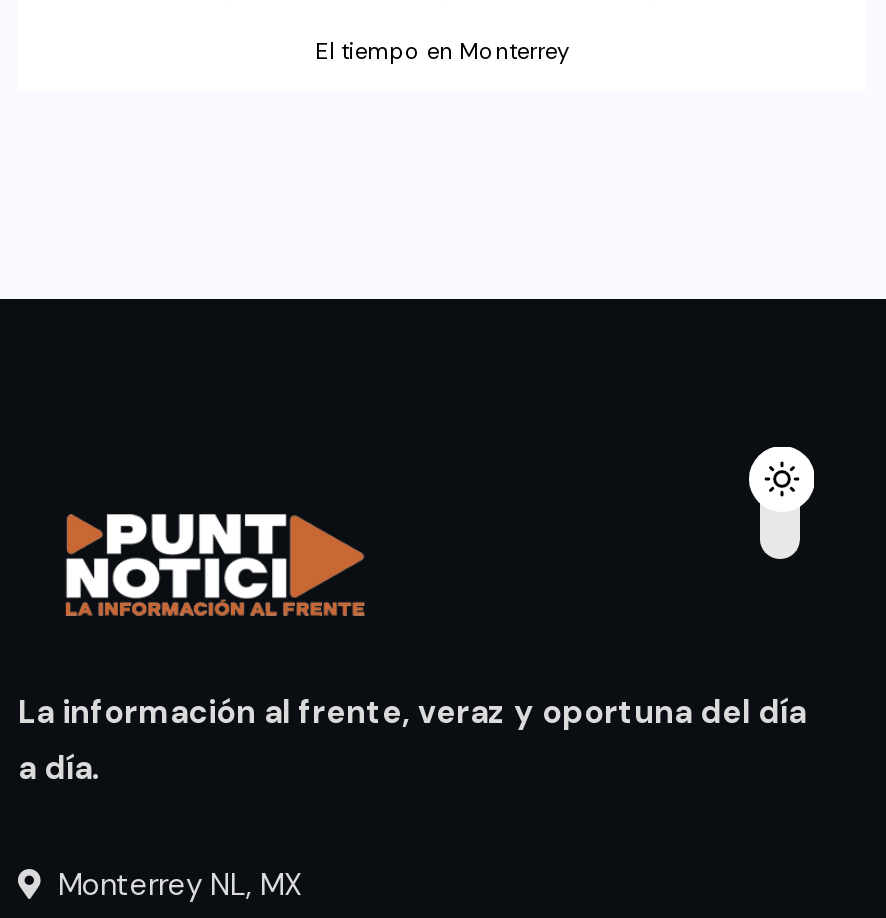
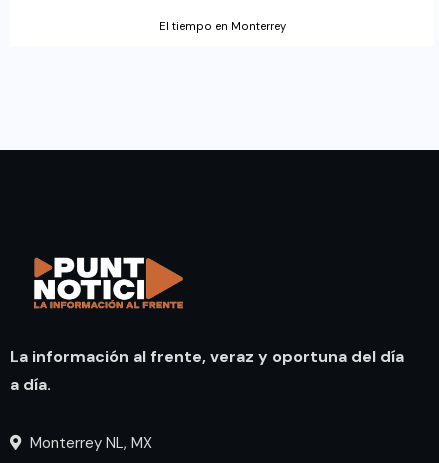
[746,445,816,561] [image] -> none

